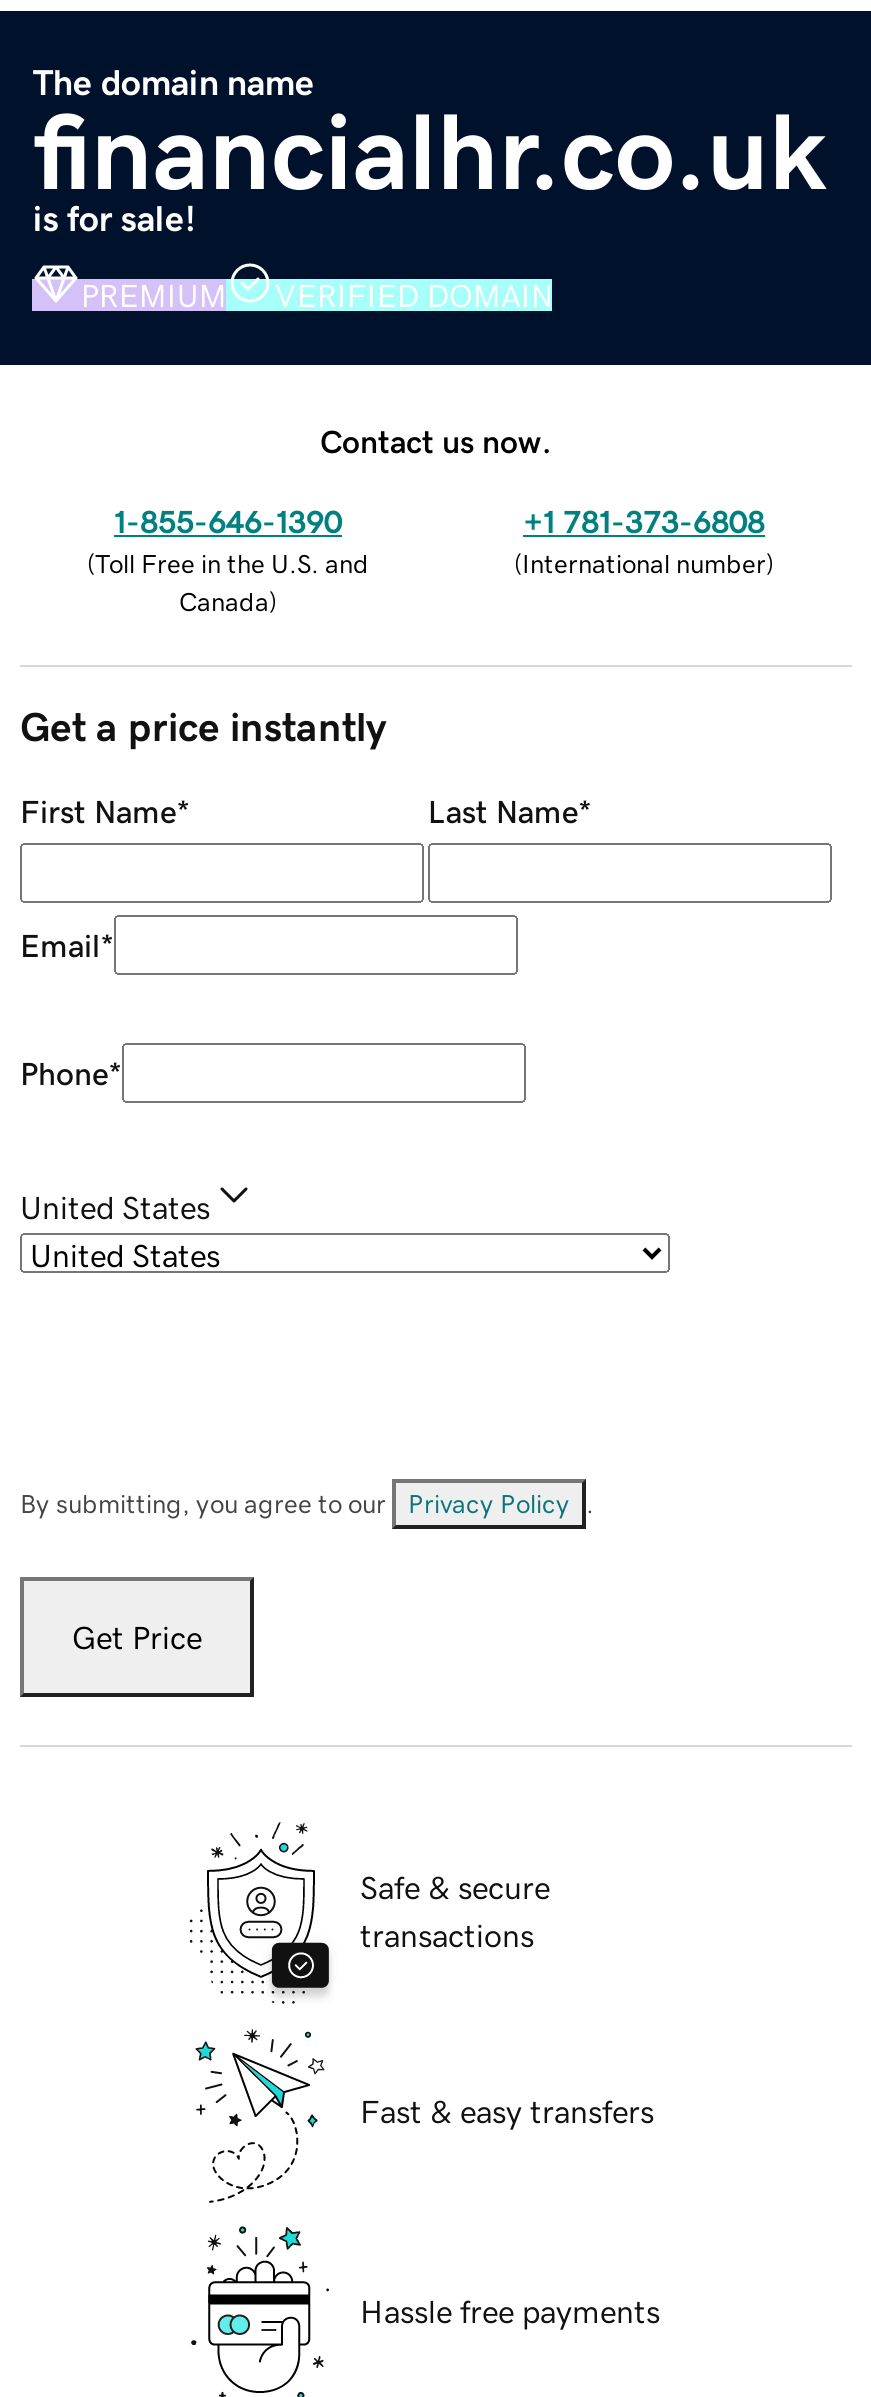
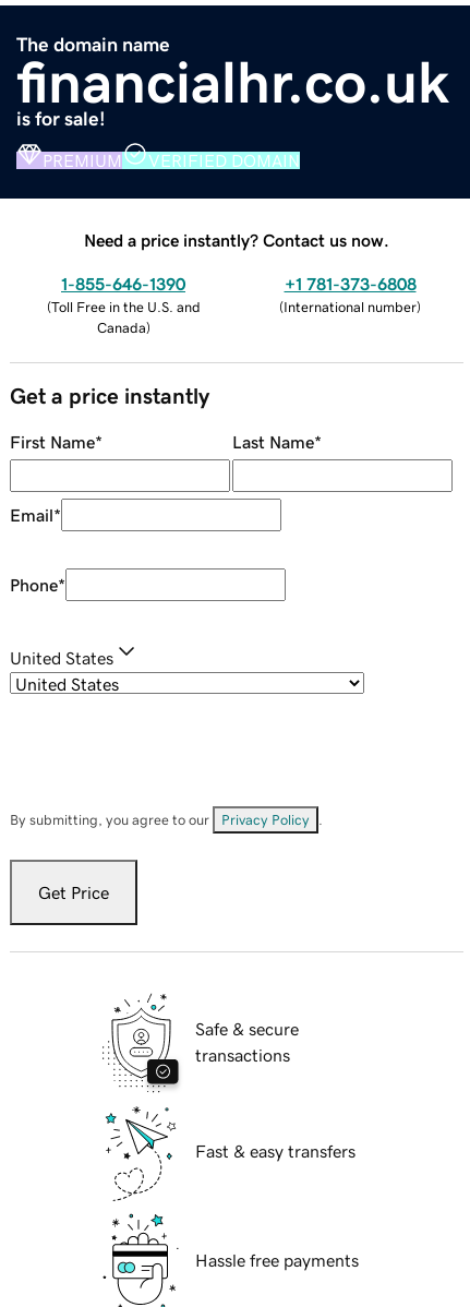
[320,424,552,456] Contact us now. -> [84,231,389,248] Need a price instantly? Contact us now.

